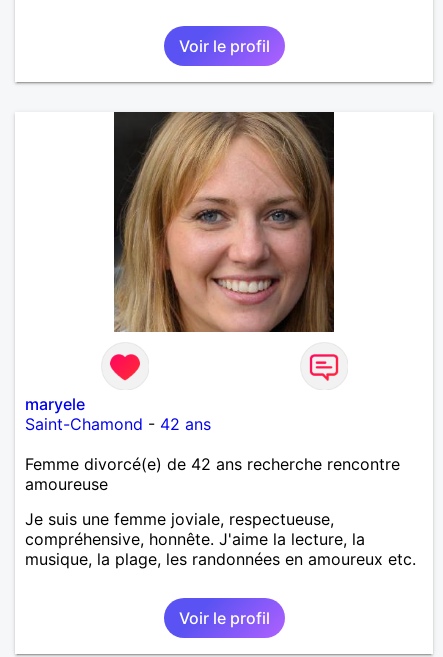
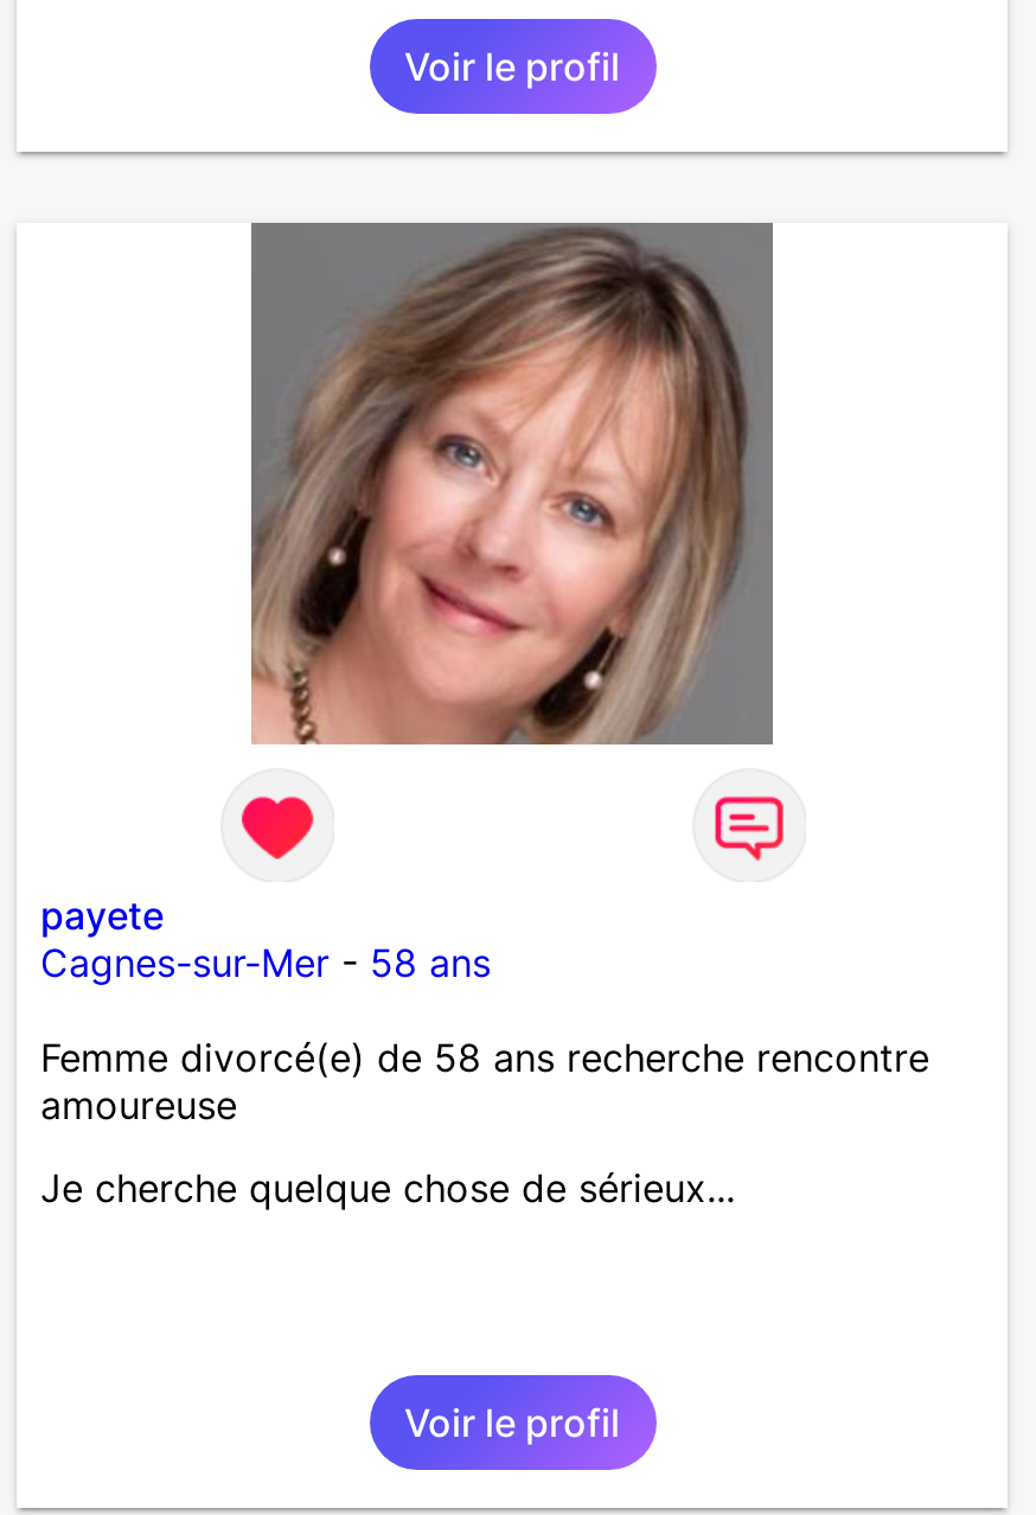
[113,112,335,333] [image] -> [249,223,775,747] [image]
[25,394,211,434] maryele | Saint-Chamond - 42 ans -> [40,891,491,986] payete | Cagnes-sur-Mer - 58 ans
[25,454,400,474] Femme divorcé(e) de 42 ans recherche rencontre -> [40,1033,929,1081] Femme divorcé(e) de 58 ans recherche rencontre
[25,509,416,569] Je suis une femme joviale, respectueuse, | compréhensive, honnête. J'aime la lecture, la | musique, la plage, les randonnées en amoureux etc. -> [40,1164,735,1211] Je cherche quelque chose de sérieux...

